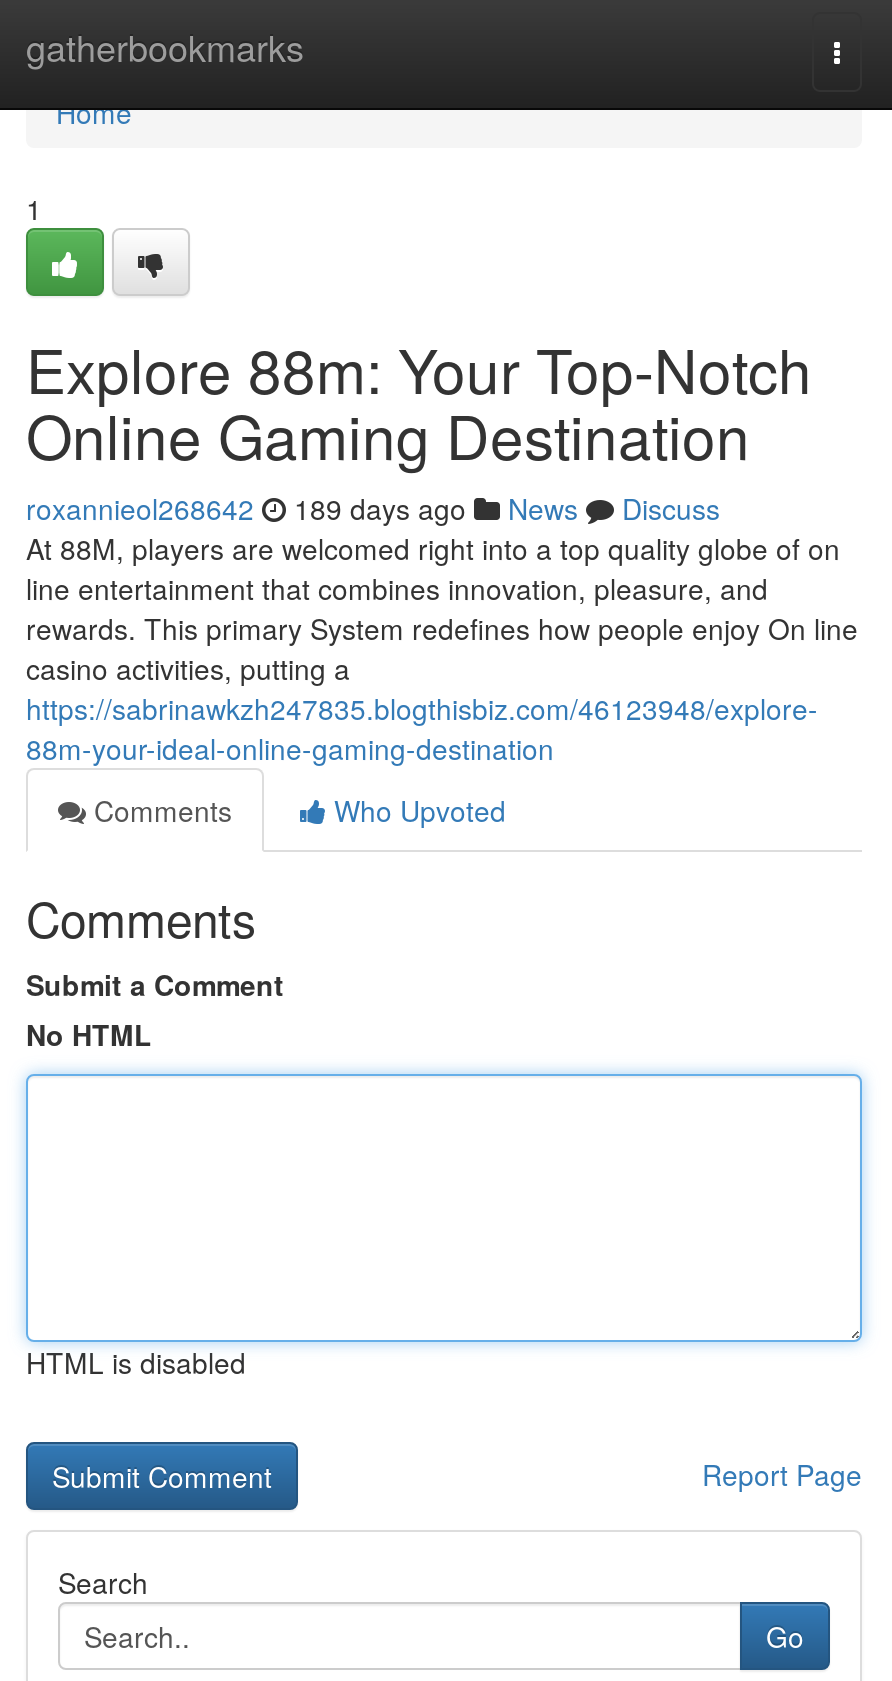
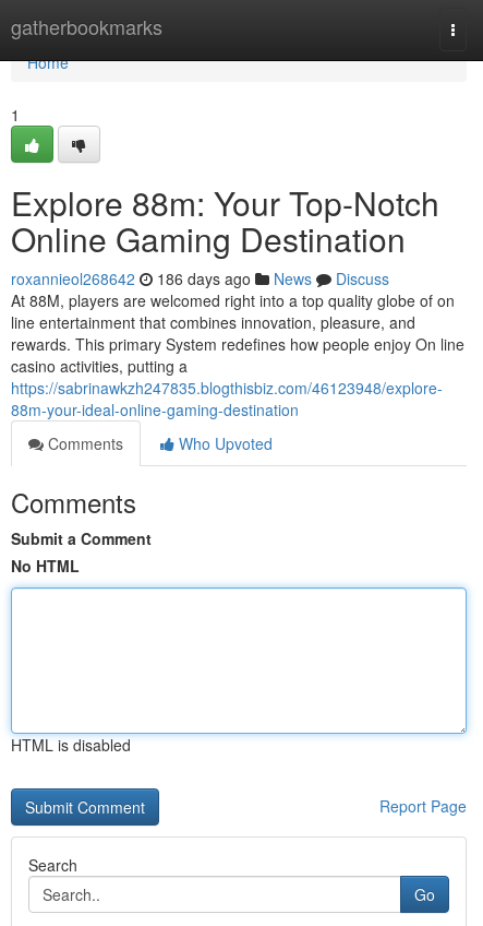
[26,488,720,528] roxannieol268642 189 days ago News Discuss -> [11,268,389,289] roxannieol268642 186 days ago News Discuss

